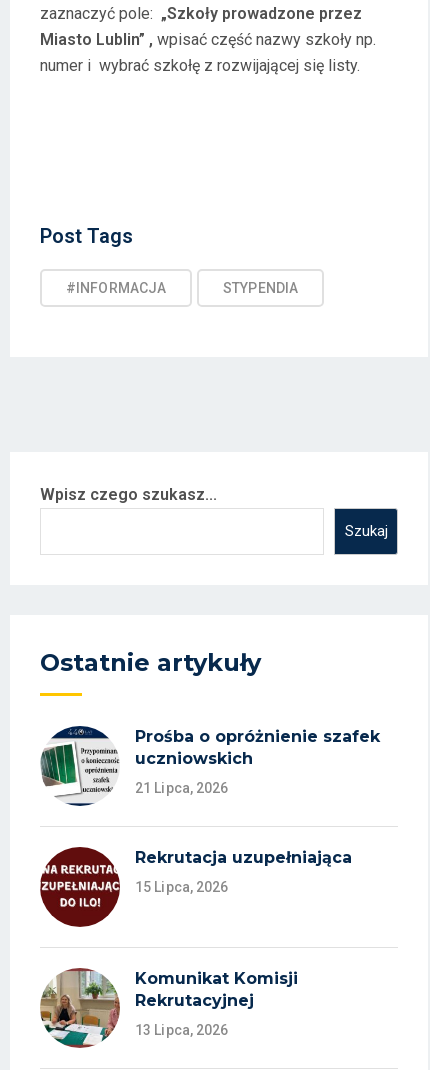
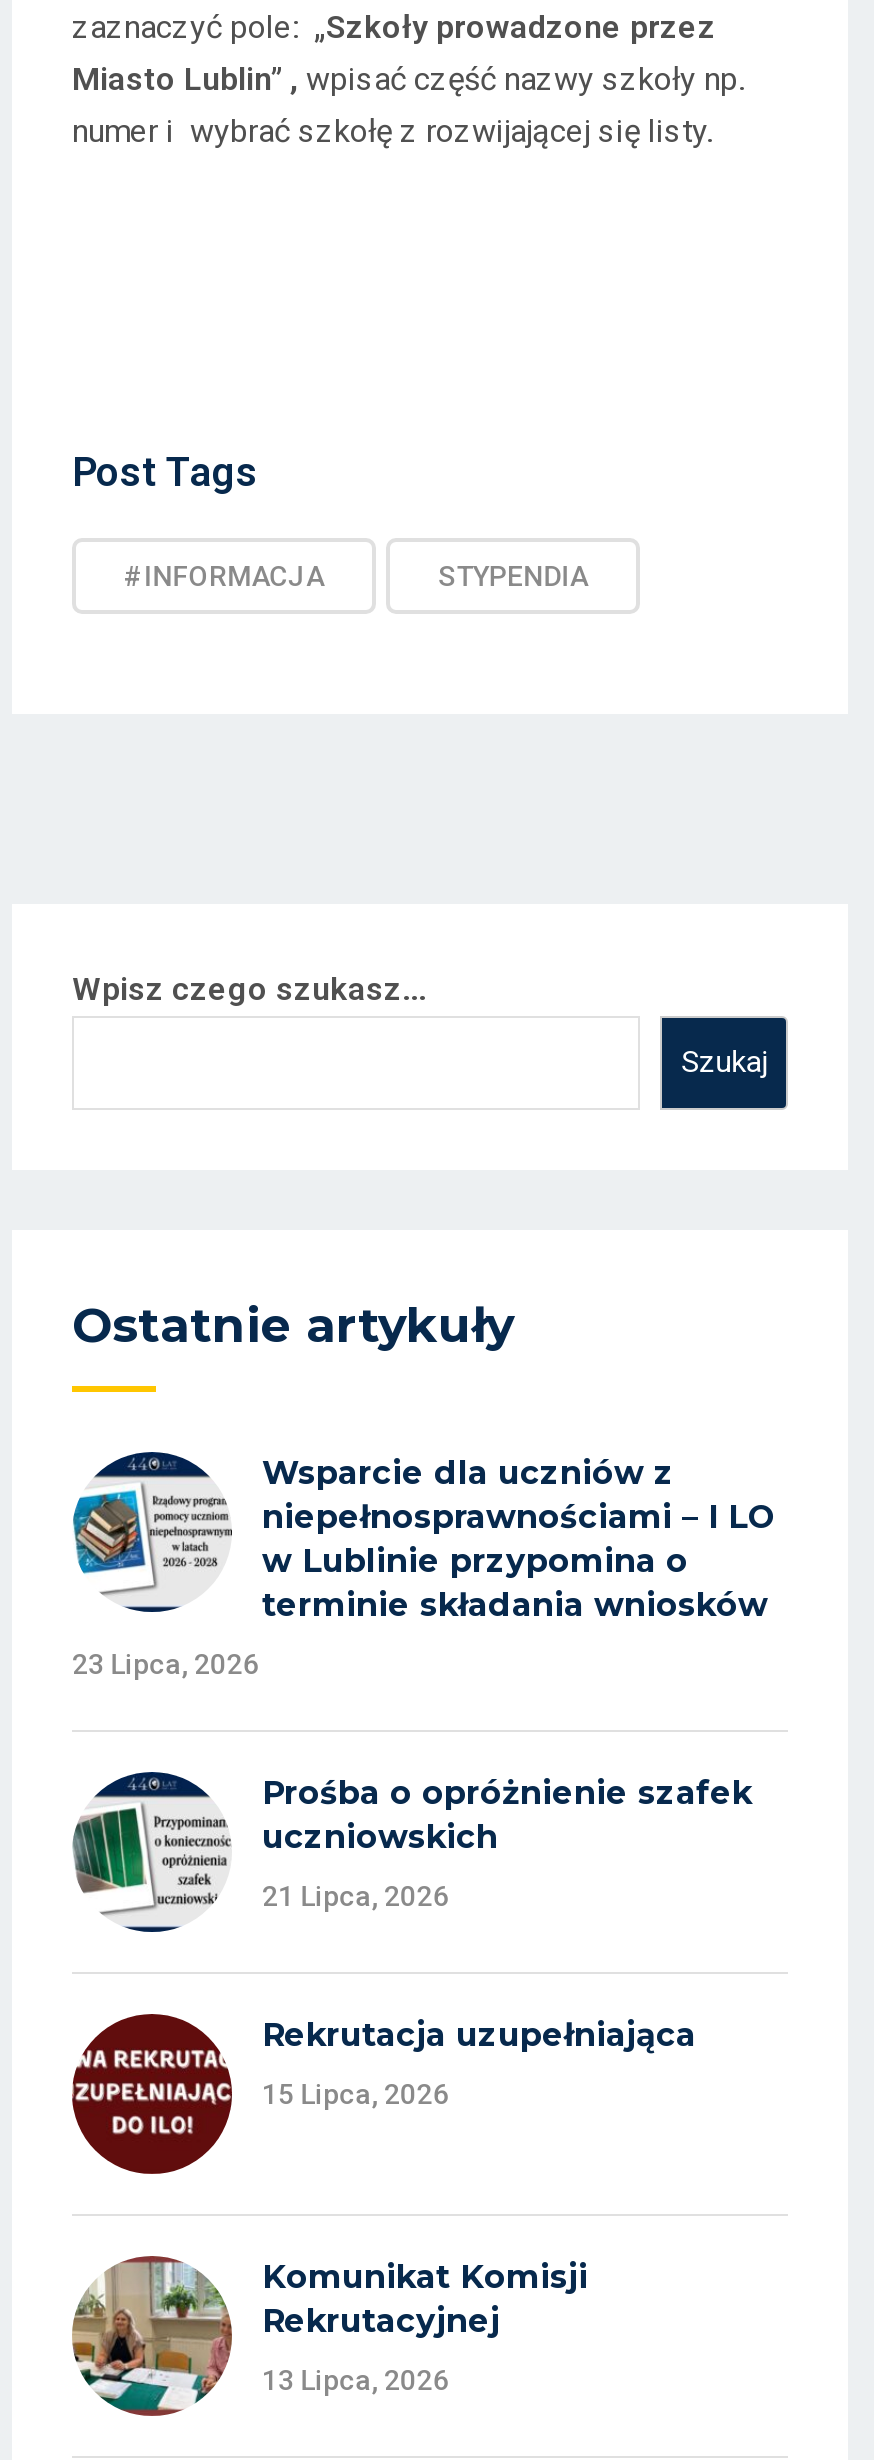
none -> [72,1454,776,1680] [image] | Wsparcie dla uczniów z | niepełnosprawnościami – I LO | w Lublinie przypomina o | terminie składania wniosków | 23 Lipca, 2026

